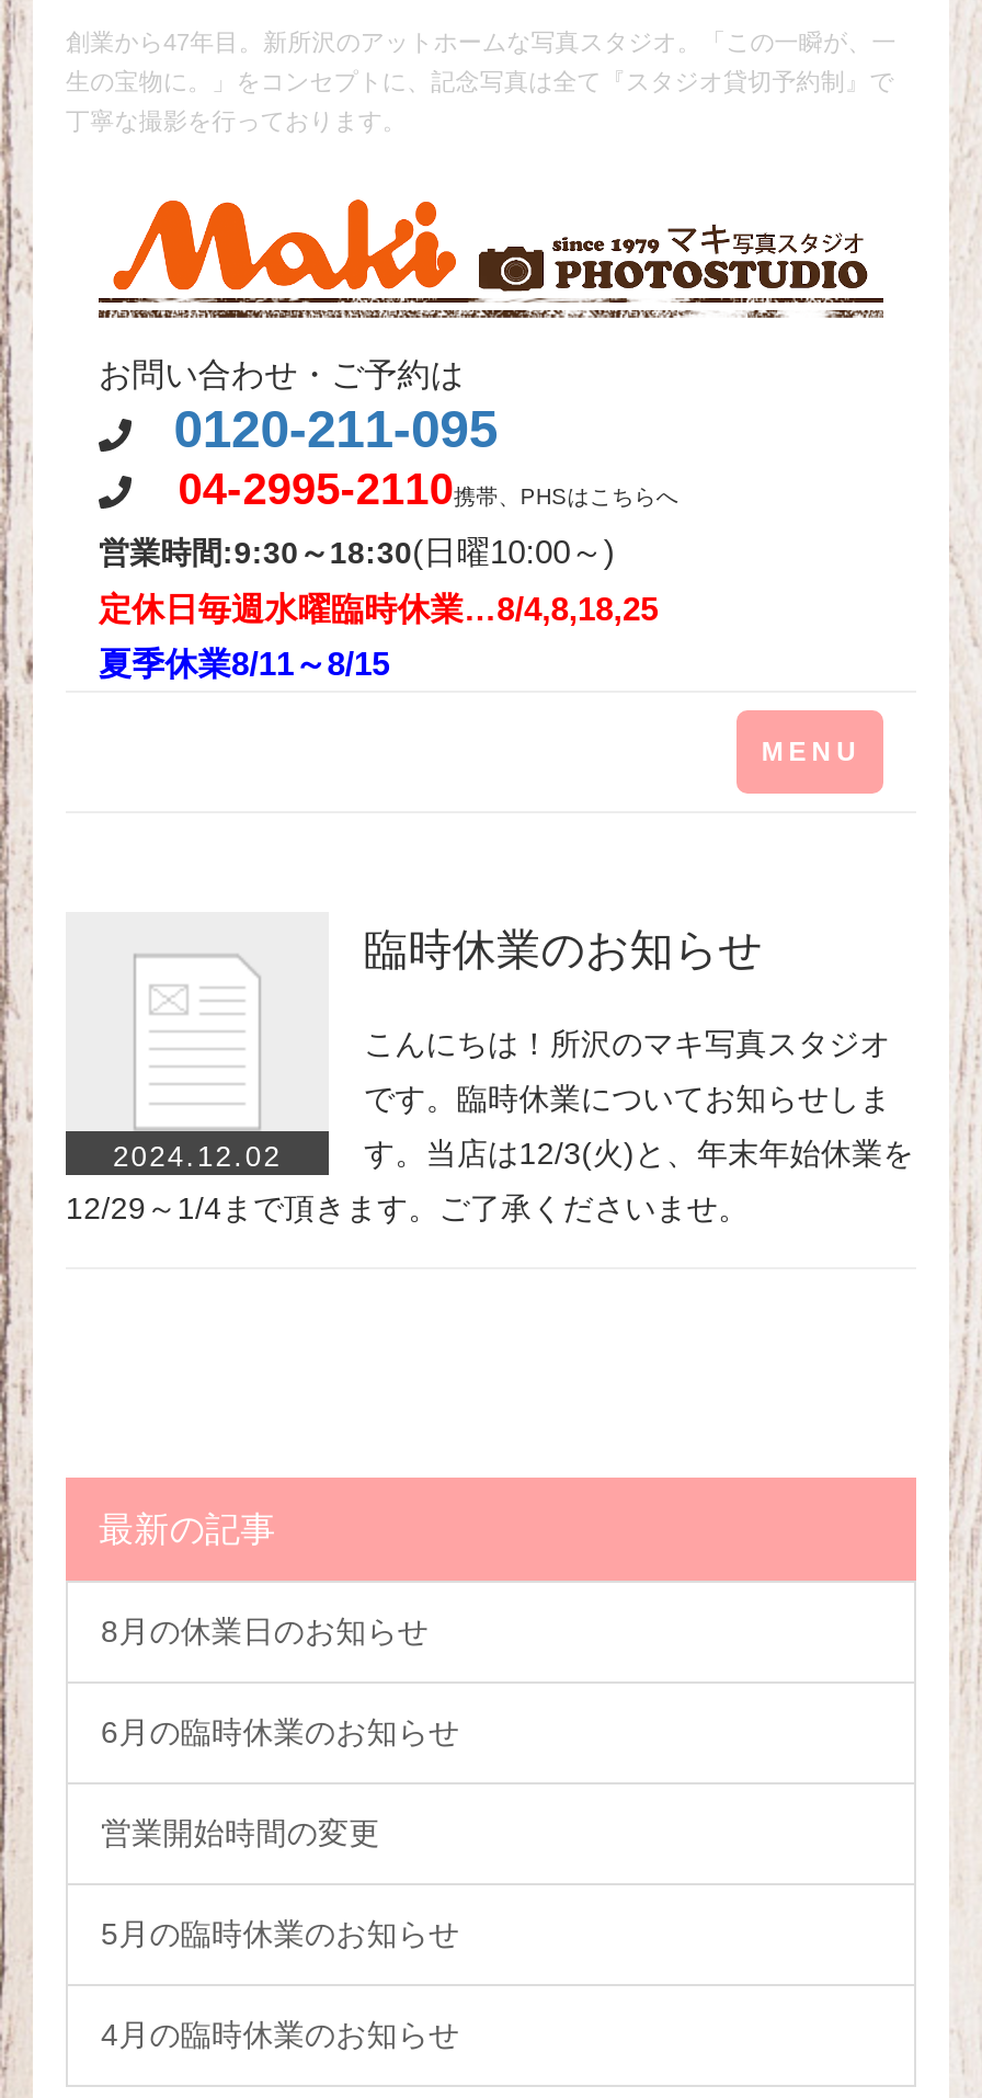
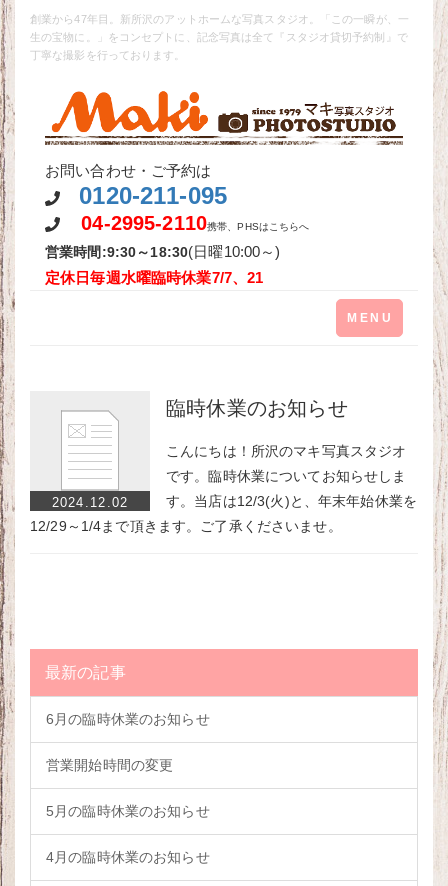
[99,590,658,682] 定休日毎週水曜臨時休業…8/4,8,18,25 | 夏季休業8/11～8/15 -> [45,269,263,286] 定休日毎週水曜臨時休業7/7、21
[101,1614,429,1649] 8月の休業日のお知らせ -> none

